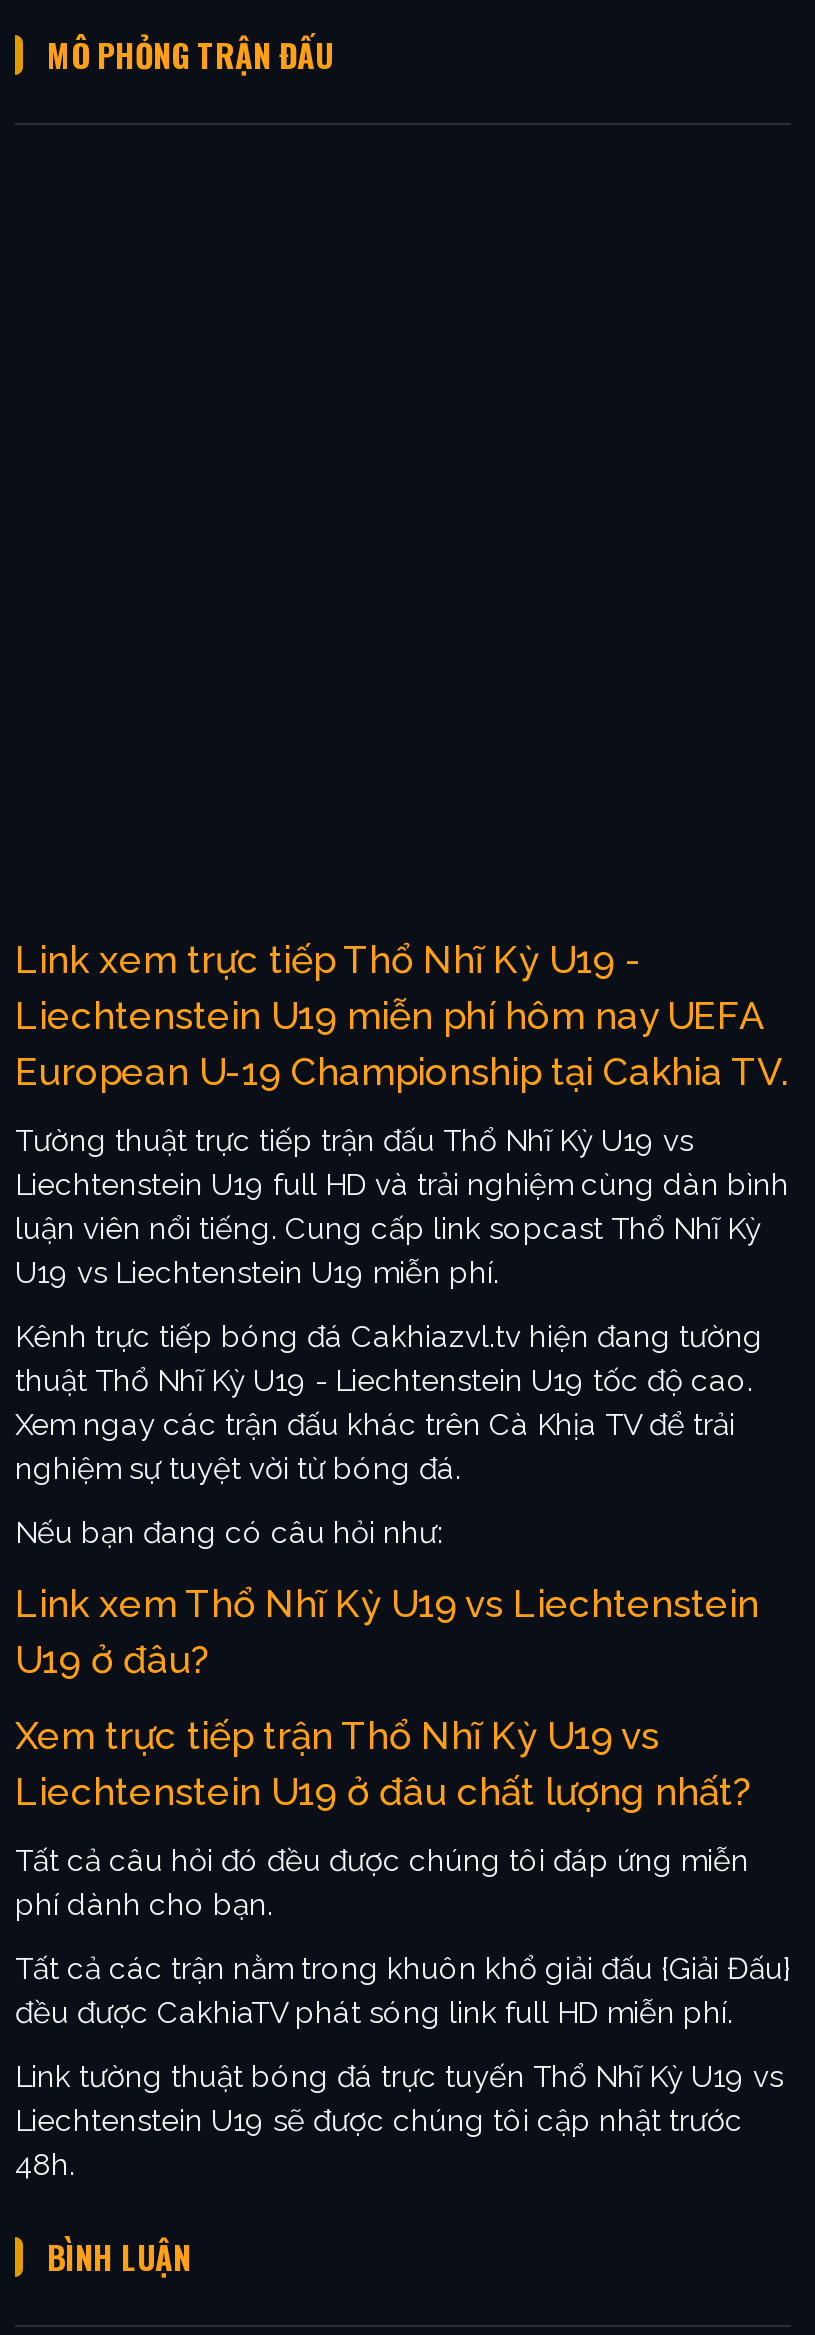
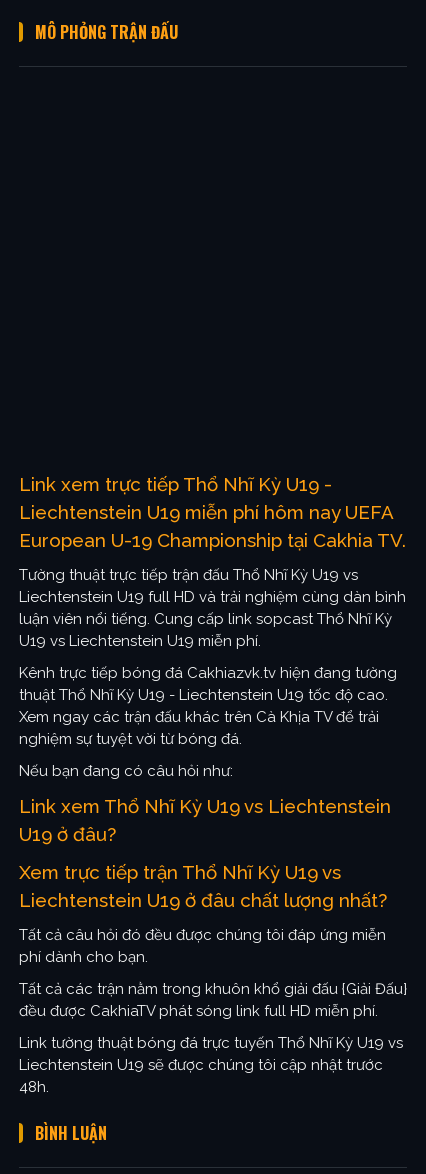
[15,1319,763,1355] Kênh trực tiếp bóng đá Cakhiazvl.tv hiện đang tường -> [19,664,397,682] Kênh trực tiếp bóng đá Cakhiazvk.tv hiện đang tường

